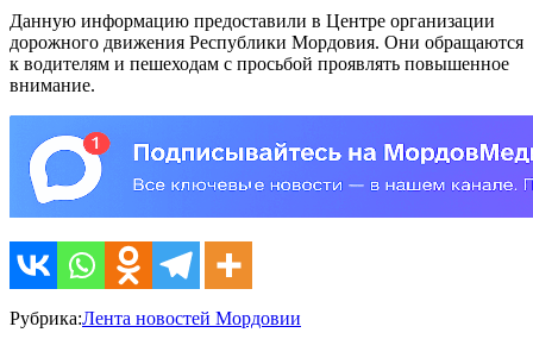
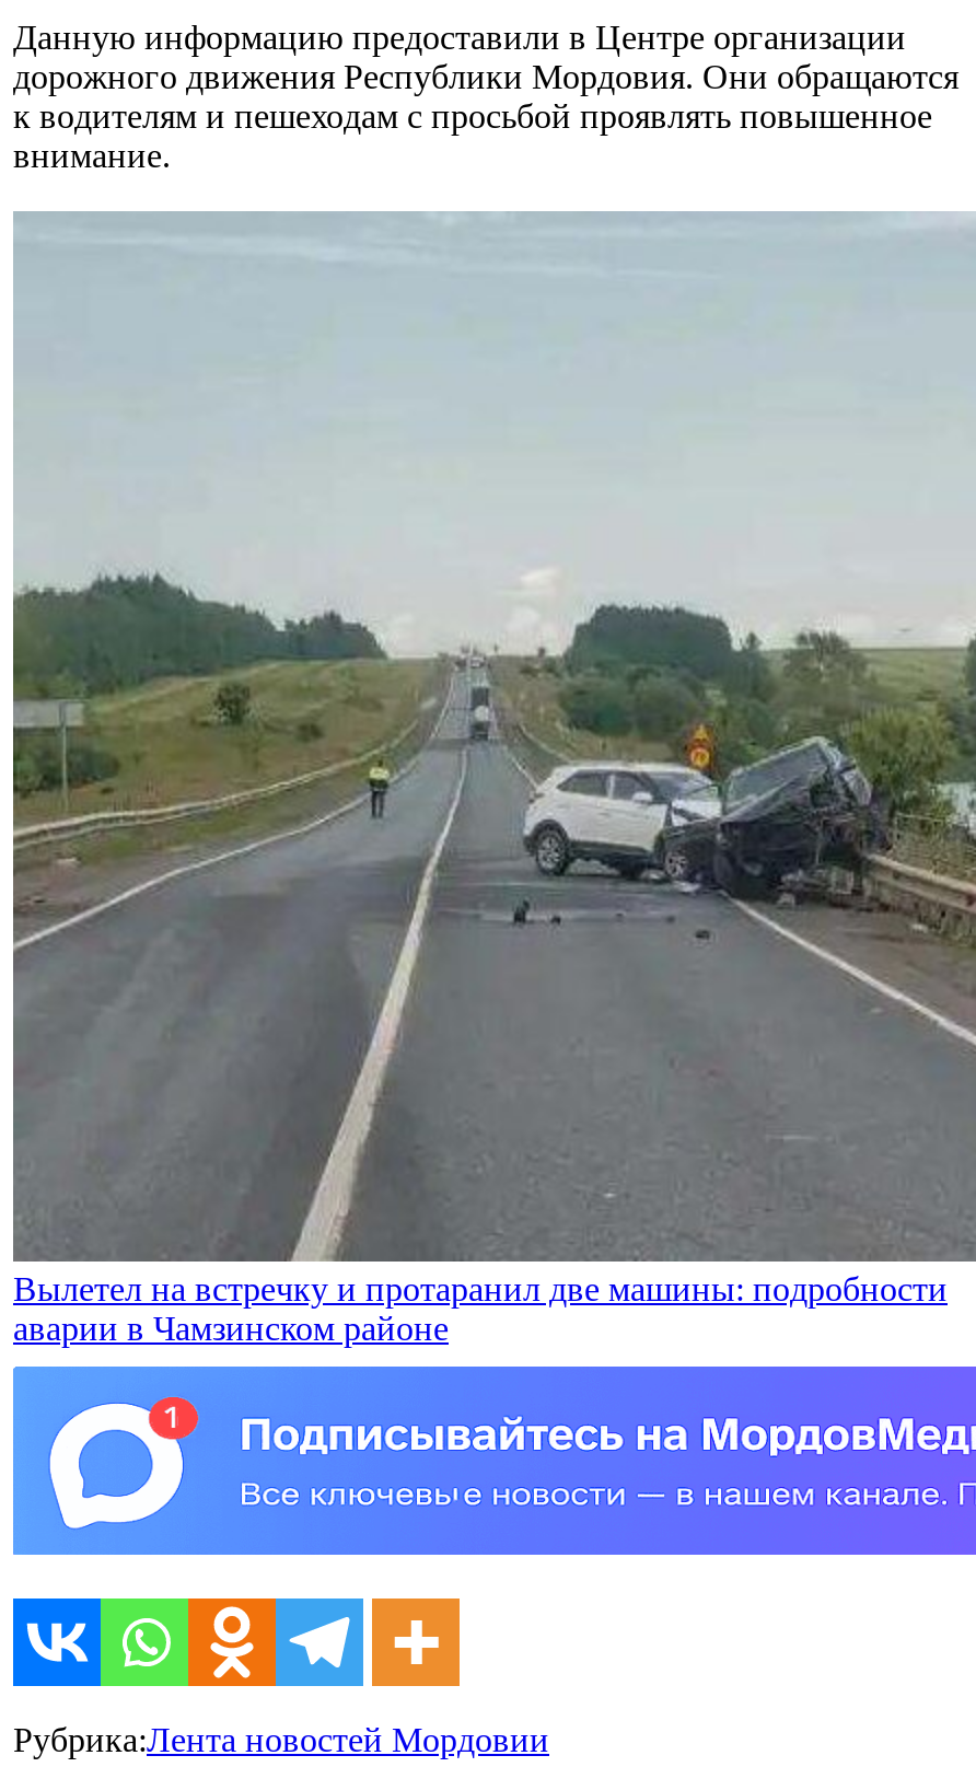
none -> [11,211,969,1346] [image] | Вылетел на встречку и протаранил две машины: подробности | аварии в Чамзинском районе

